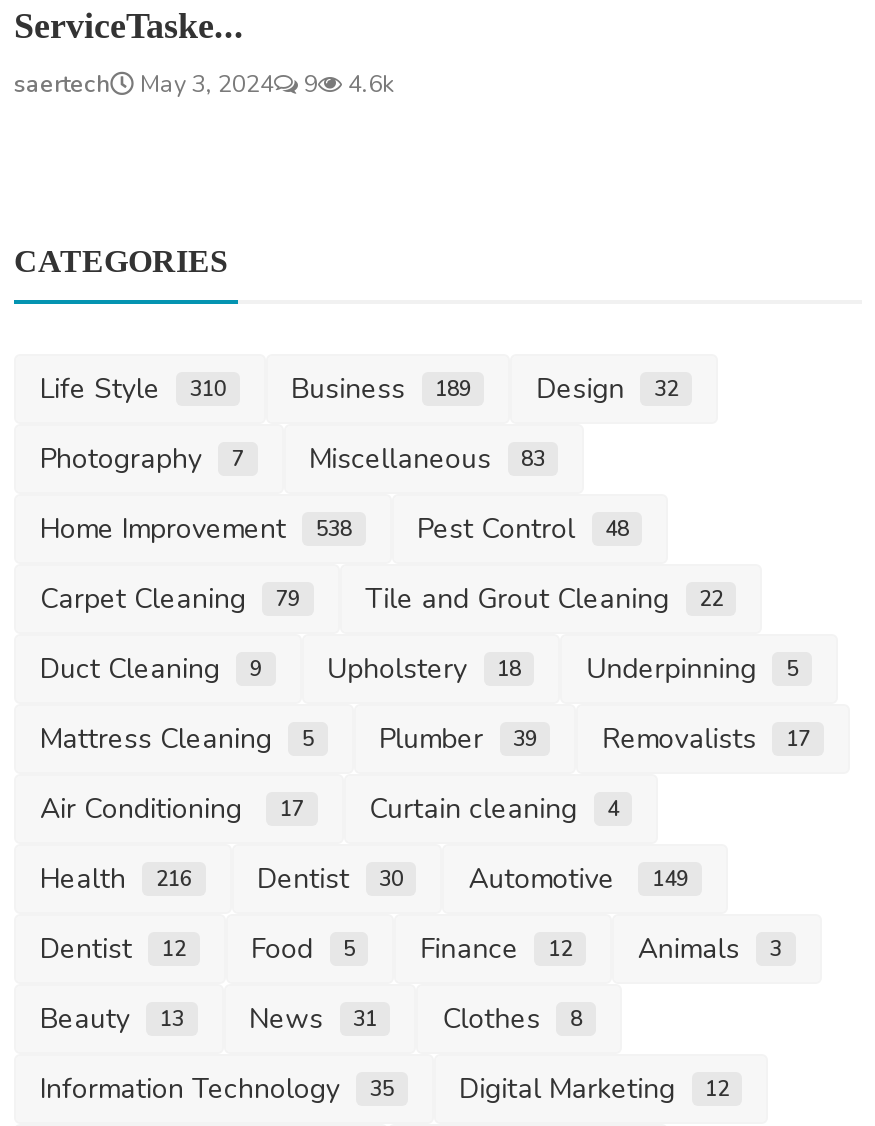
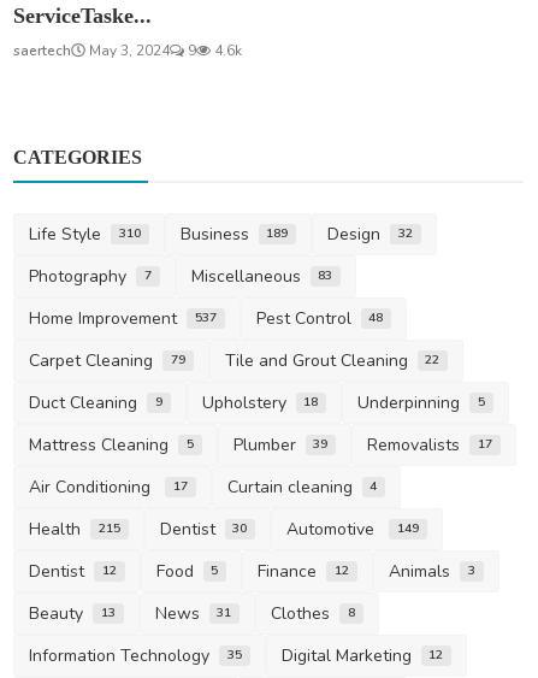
[40,510,352,548] Home Improvement 538 -> [29,307,216,330] Home Improvement 537
[40,860,688,898] Health 216 Dentist 30 Automotive 149 -> [29,518,419,541] Health 215 Dentist 30 Automotive 149

